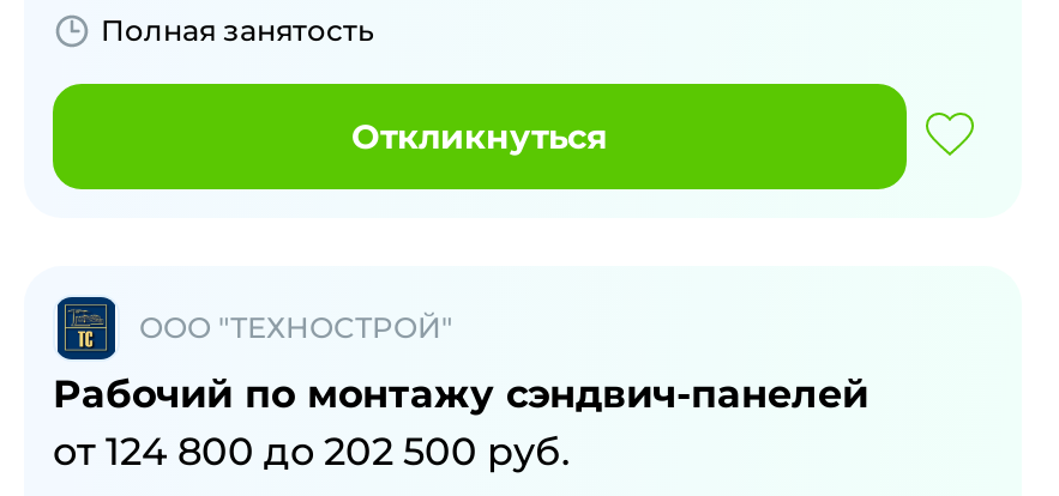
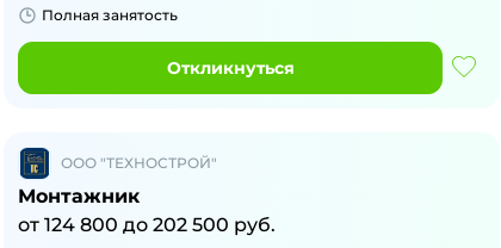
[53,371,868,417] Рабочий по монтажу сэндвич-панелей -> [18,185,140,207] Монтажник

